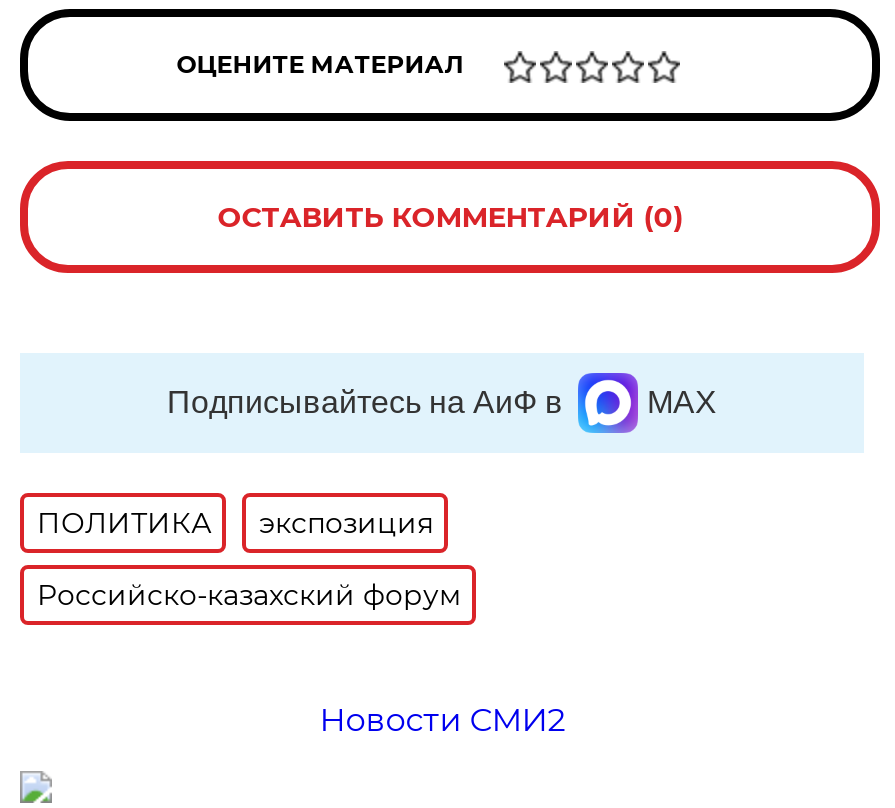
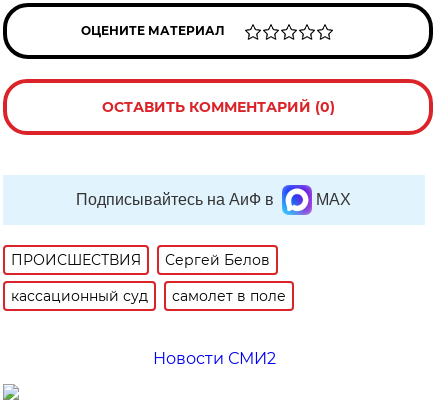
[37,505,433,541] ПОЛИТИКА | экспозиция -> [11,251,270,269] ПРОИСШЕСТВИЯ | Сергей Белов
[37,577,461,613] Российско-казахский форум -> [11,287,286,305] кассационный суд | самолет в поле

